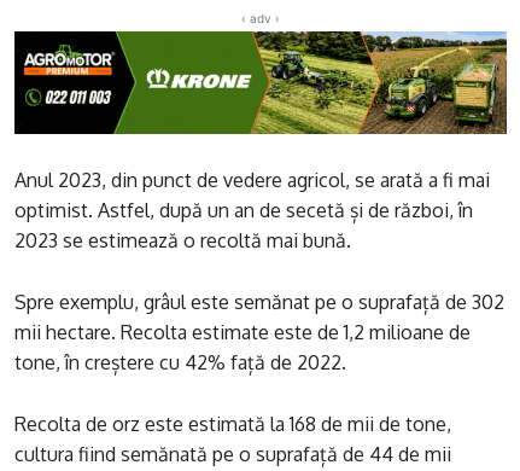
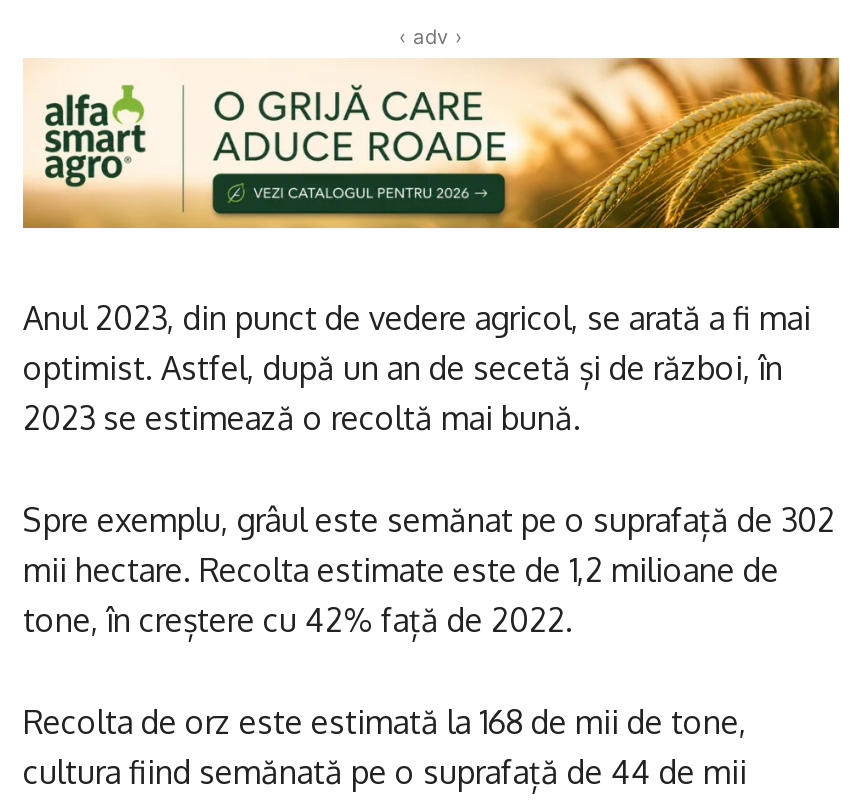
[13,30,507,135] [image] -> [21,56,841,230] [image]

